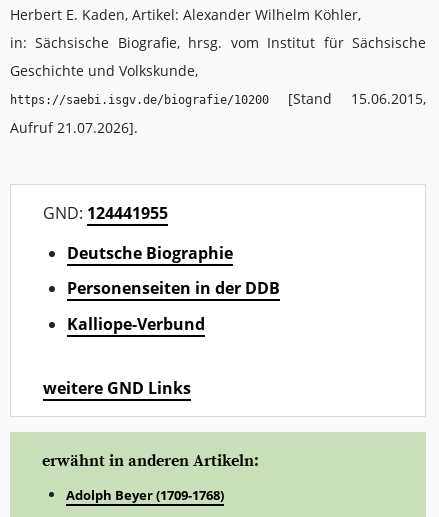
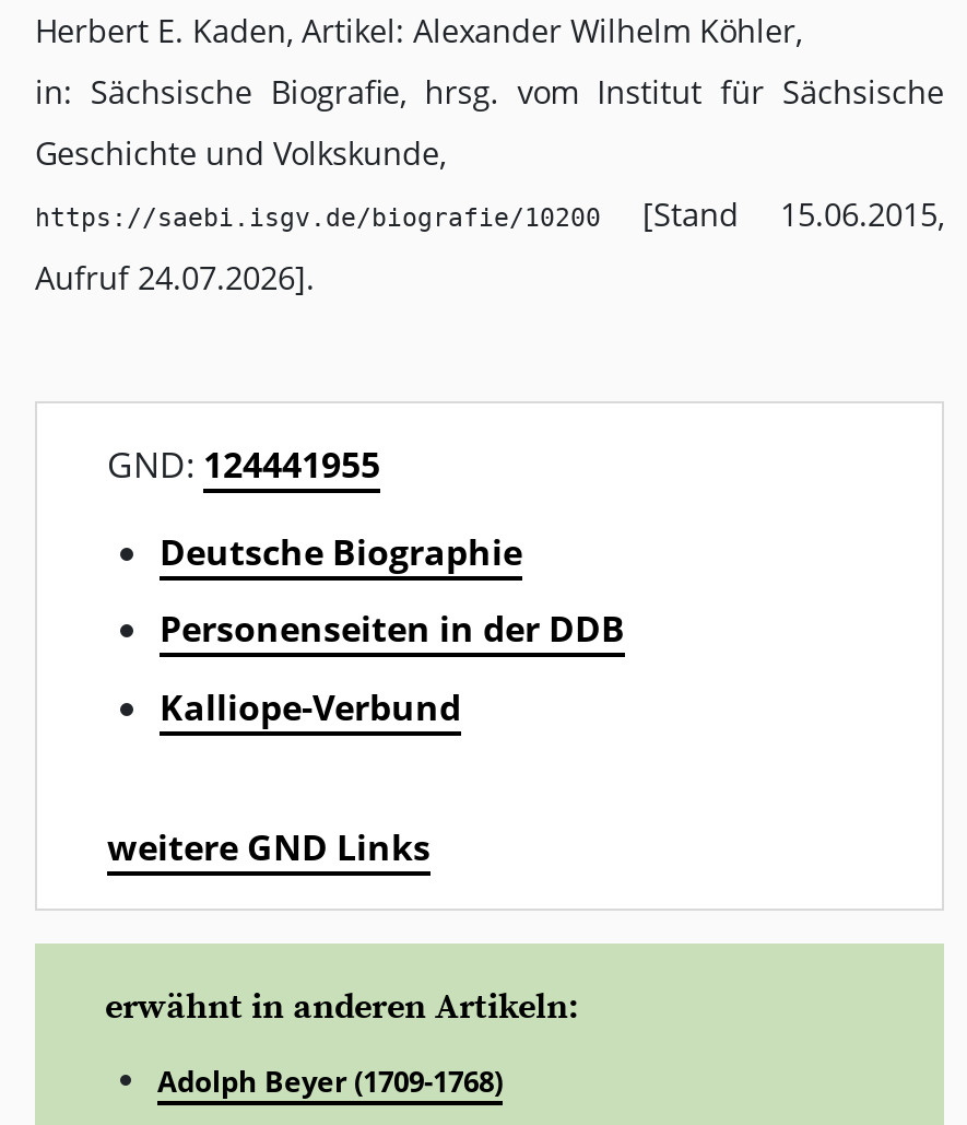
[10,118,138,137] Aufruf 21.07.2026]. -> [35,257,315,299] Aufruf 24.07.2026].

